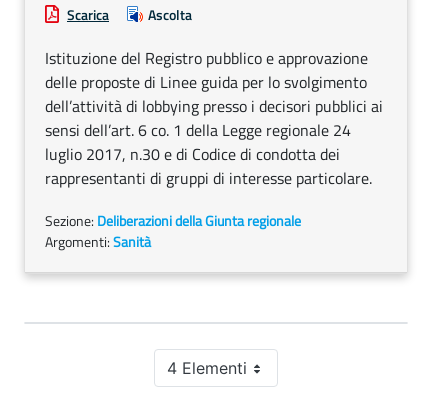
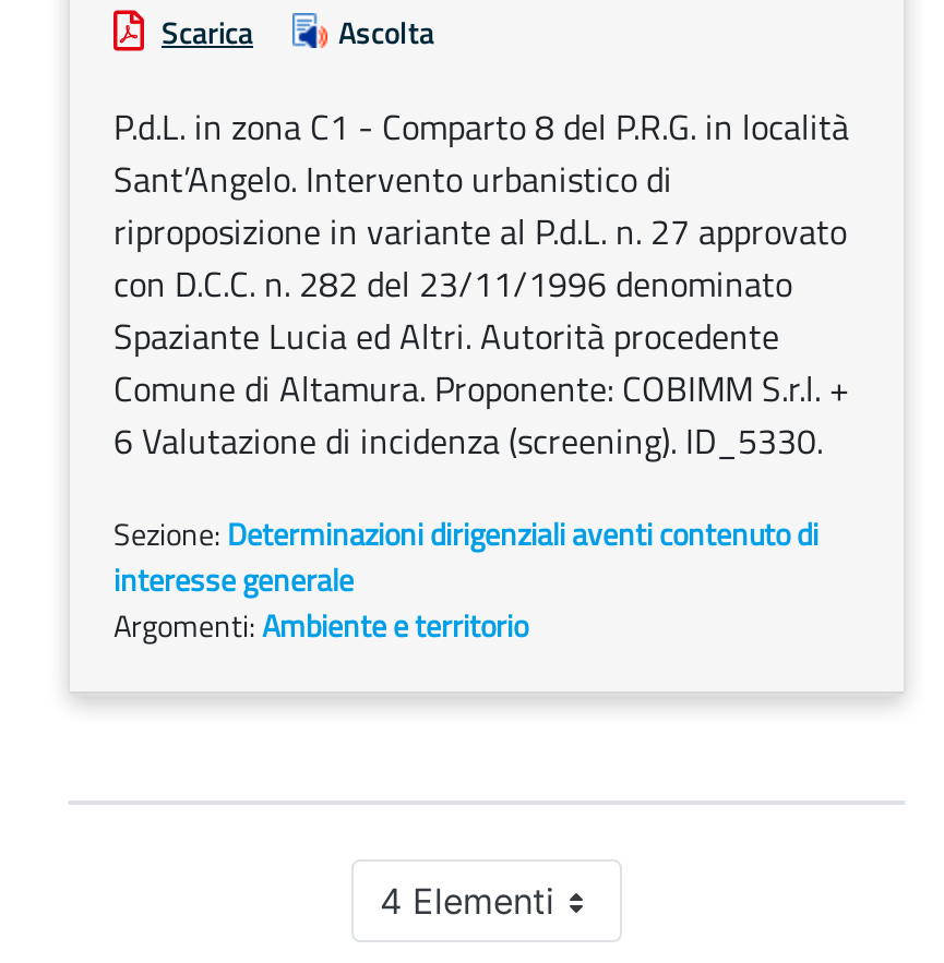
[45,46,383,190] Istituzione del Registro pubblico e approvazione | delle proposte di Linee guida per lo svolgimento | dell’attività di lobbying presso i decisori pubblici ai | sensi dell’art. 6 co. 1 della Legge regionale 24 | luglio 2017, n.30 e di Codice di condotta dei | rappresentanti di gruppi di interesse particolare. -> [113,100,849,467] P.d.L. in zona C1 - Comparto 8 del P.R.G. in località | Sant’Angelo. Intervento urbanistico di | riproposizione in variante al P.d.L. n. 27 approvato | con D.C.C. n. 282 del 23/11/1996 denominato | Spaziante Lucia ed Altri. Autorità procedente | Comune di Altamura. Proponente: COBIMM S.r.l. + | 6 Valutazione di incidenza (screening). ID_5330.
[45,210,301,252] Sezione: Deliberazioni della Giunta regionale | Argomenti: Sanità -> [113,510,818,648] Sezione: Determinazioni dirigenziali aventi contenuto di | interesse generale | Argomenti: Ambiente e territorio

